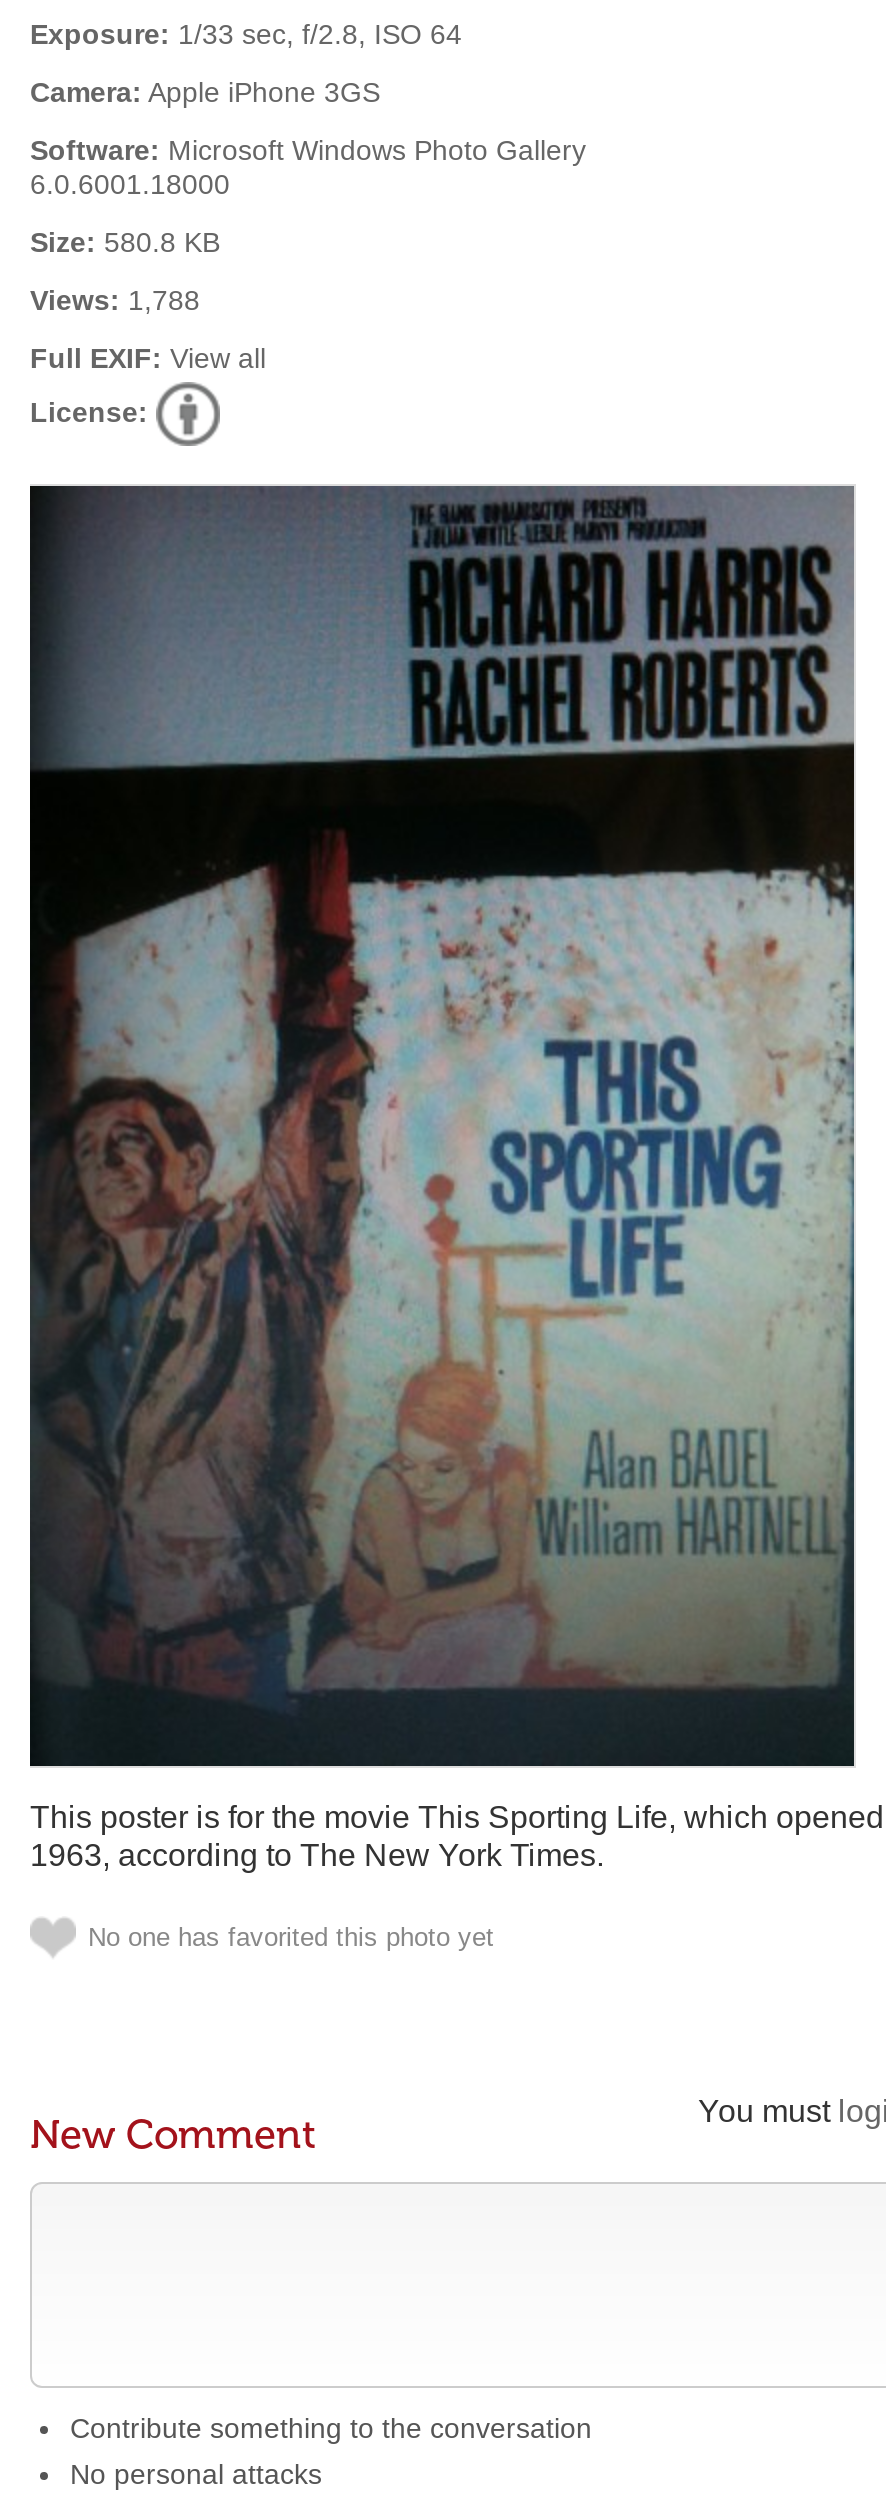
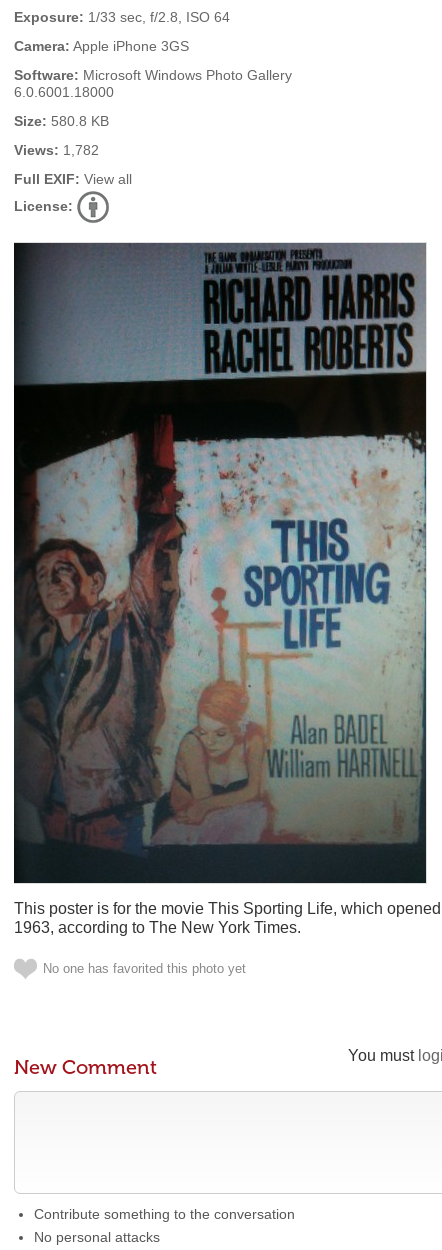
[30,284,200,316] Views: 1,788 -> [14,142,99,158] Views: 1,782

